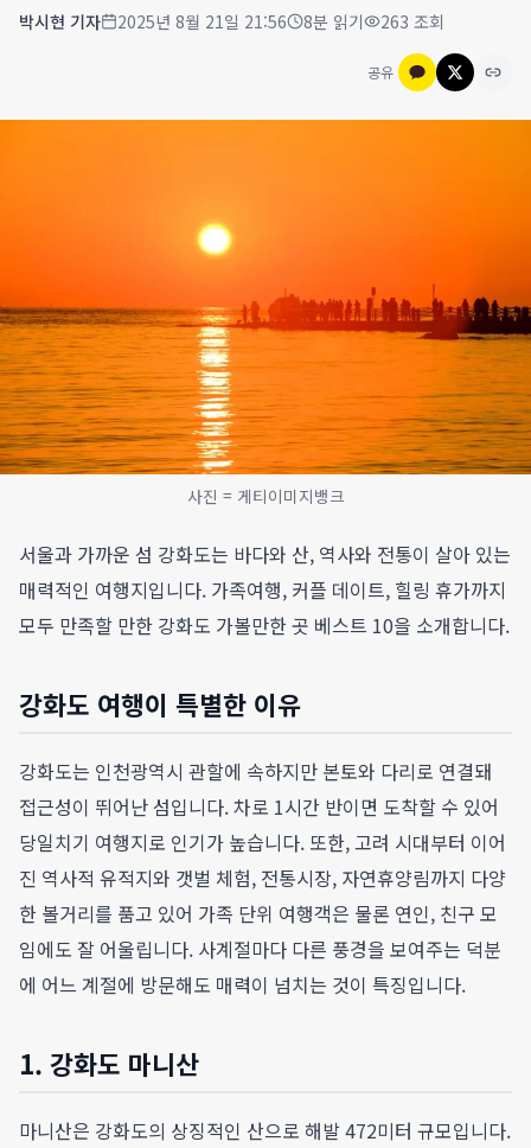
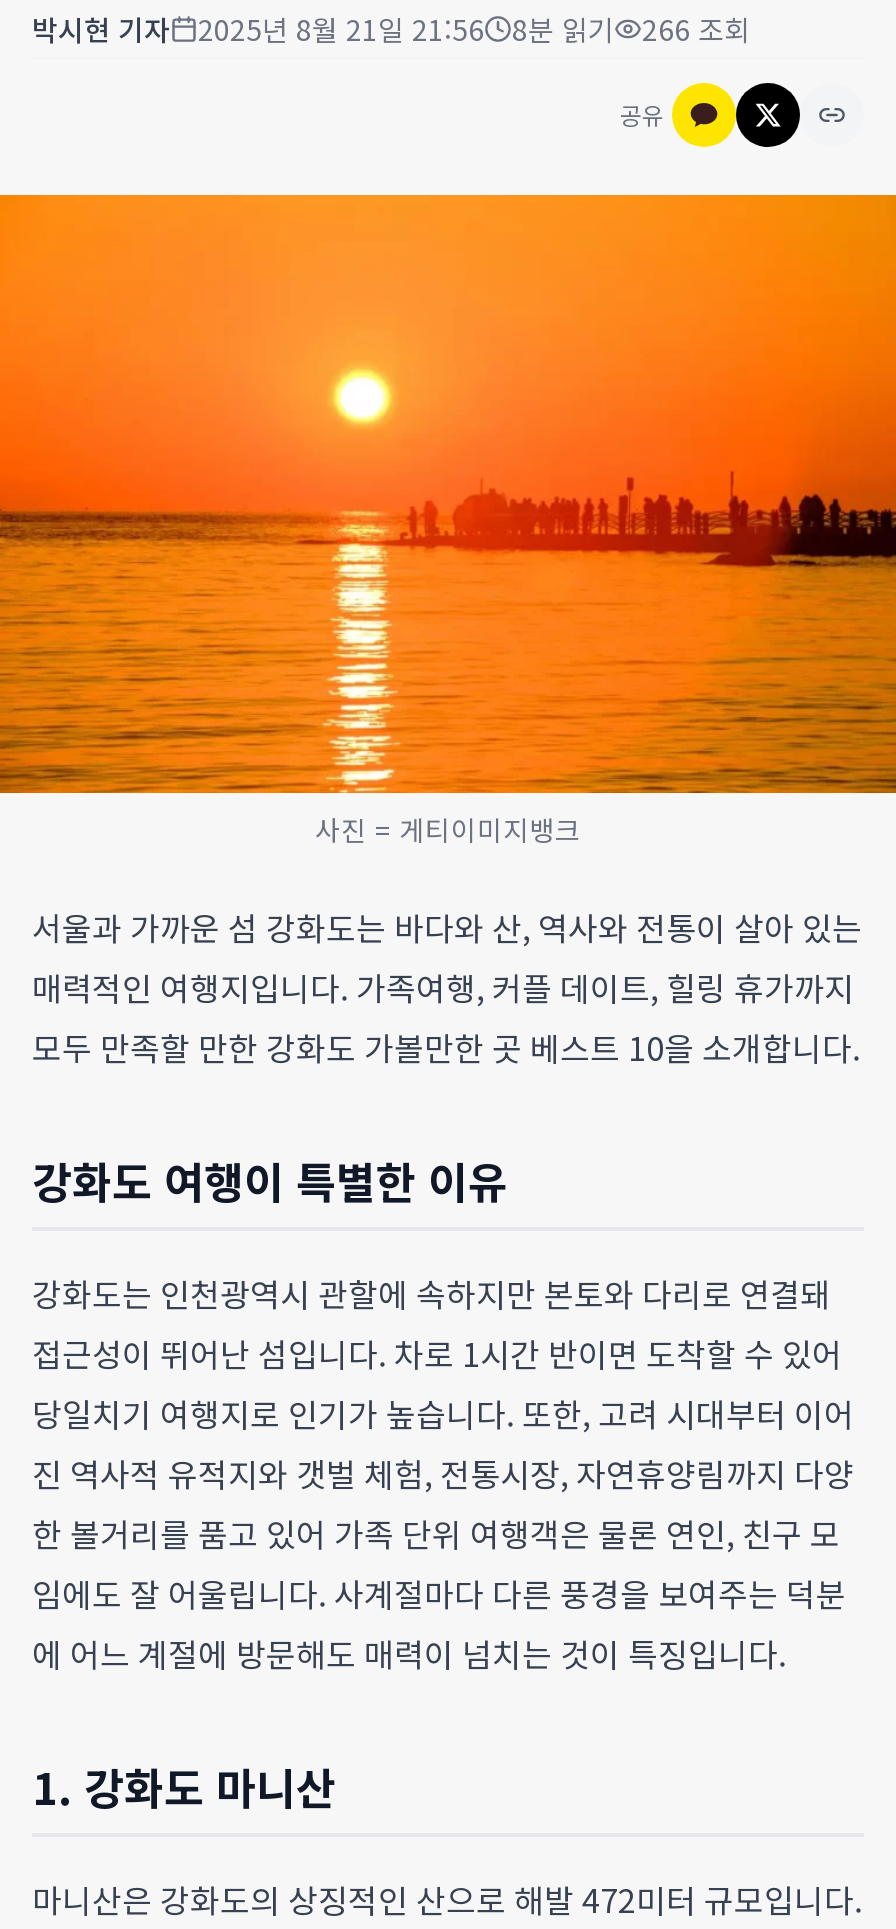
[380,9,444,33] 263 조회 -> [642,9,750,49] 266 조회

